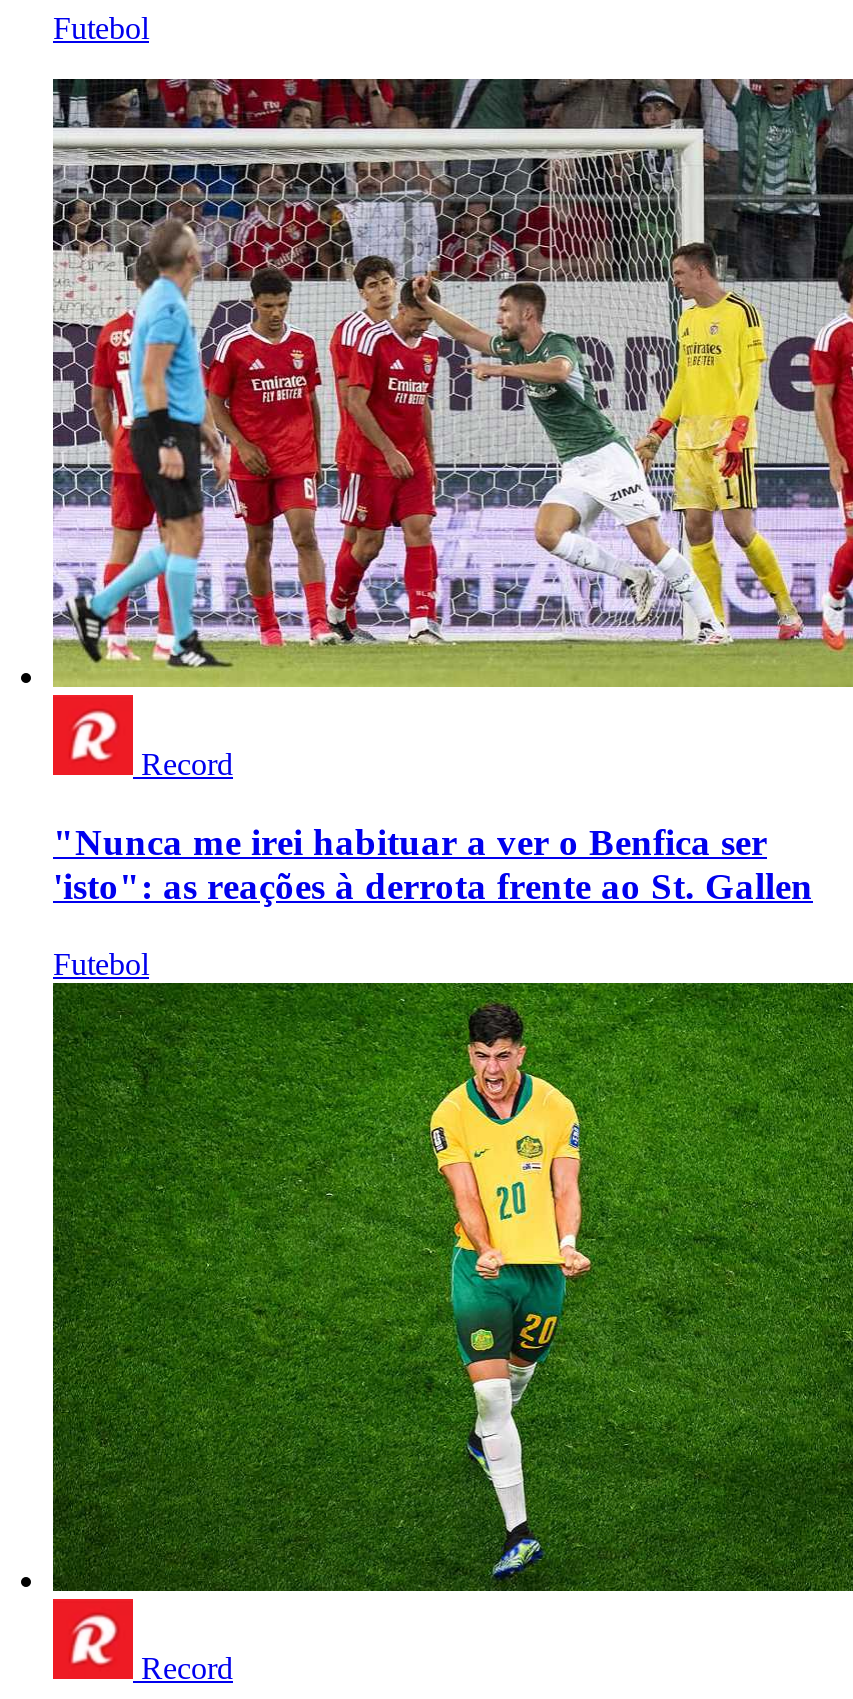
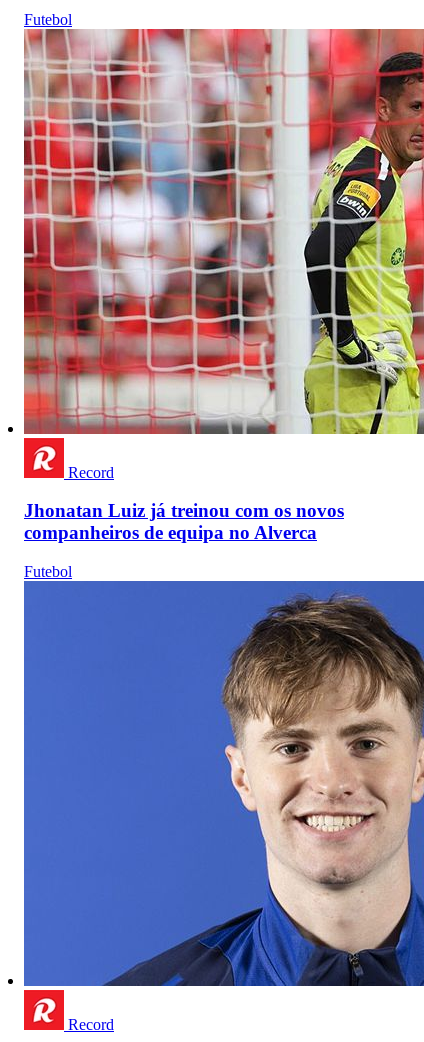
[51,48,847,696] [image] -> [23,28,421,435] [image]
[53,820,813,906] "Nunca me irei habituar a ver o Benfica ser | 'isto": as reações à derrota frente ao St. Gallen -> [24,500,344,543] Jhonatan Luiz já treinou com os novos | companheiros de equipa no Alverca
[51,982,847,1600] [image] -> [23,581,421,991] [image]

